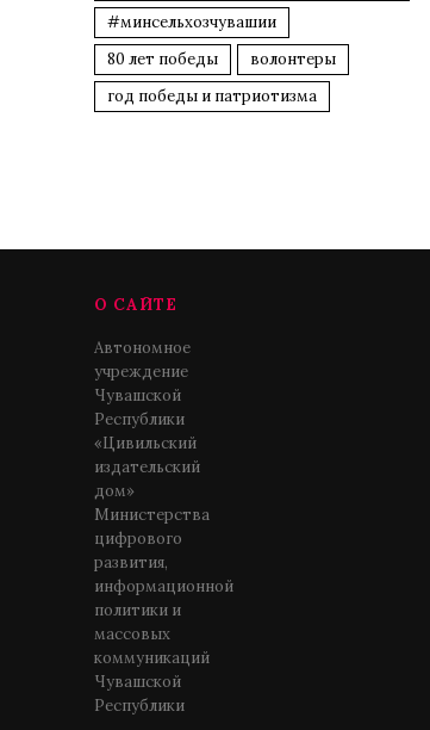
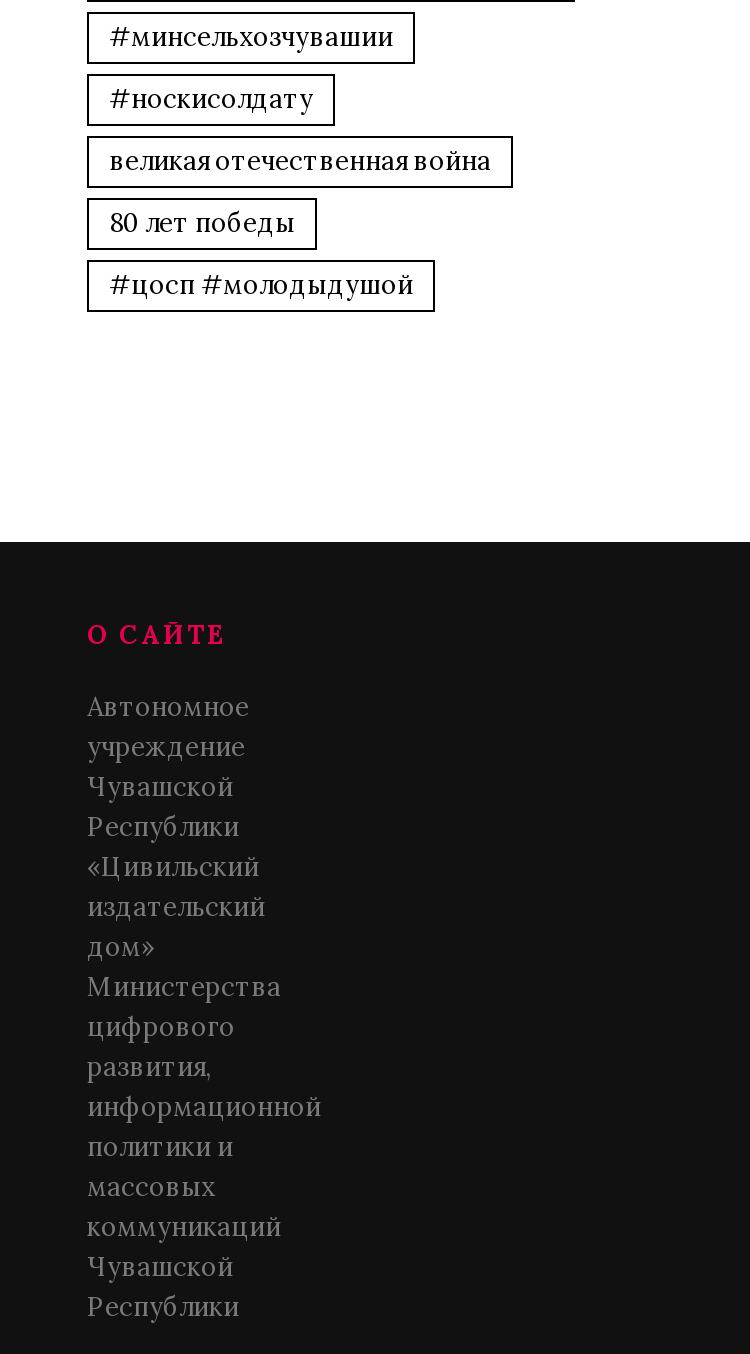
none -> [109,82,491,178] #носкисолдату | великая отечественная война
[107,49,336,106] волонтеры | год победы и патриотизма -> [109,268,413,302] #цосп #молодыдушой

